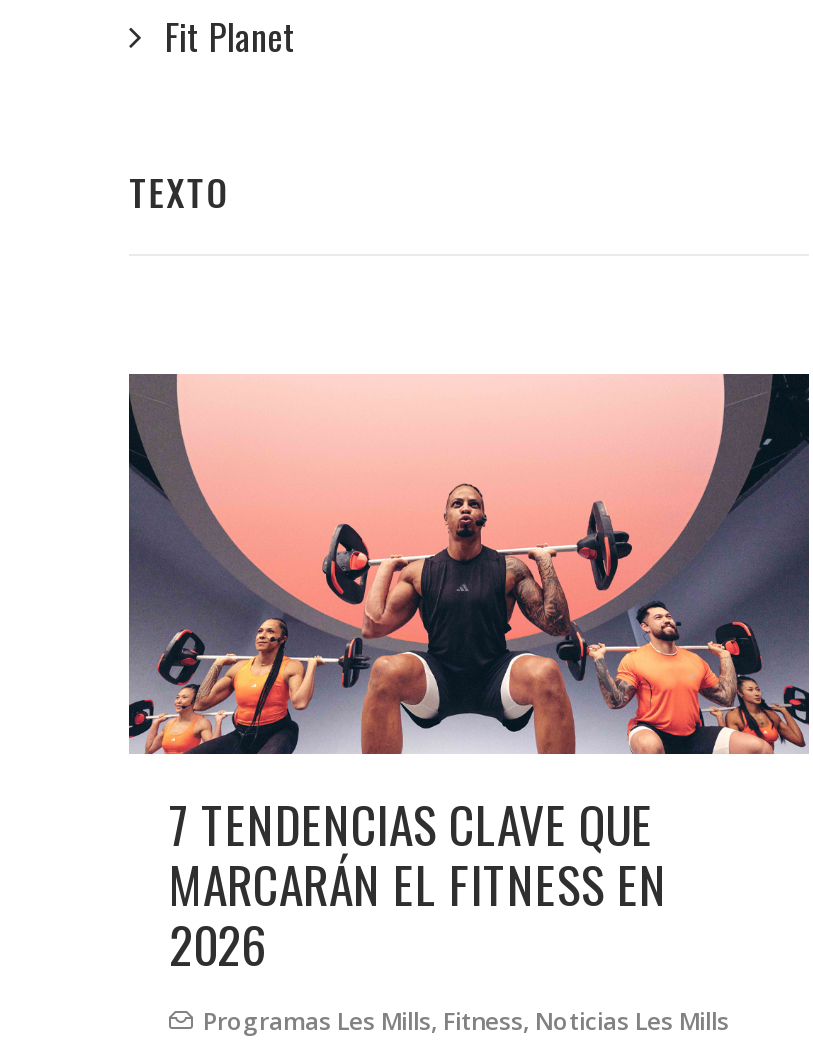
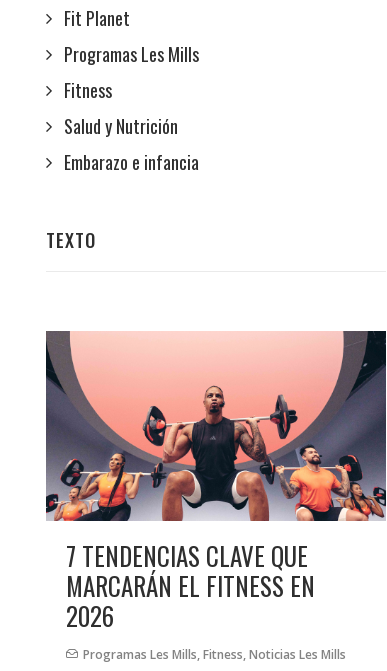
none -> [64,41,199,175] Programas Les Mills | Fitness | Salud y Nutrición | Embarazo e infancia

